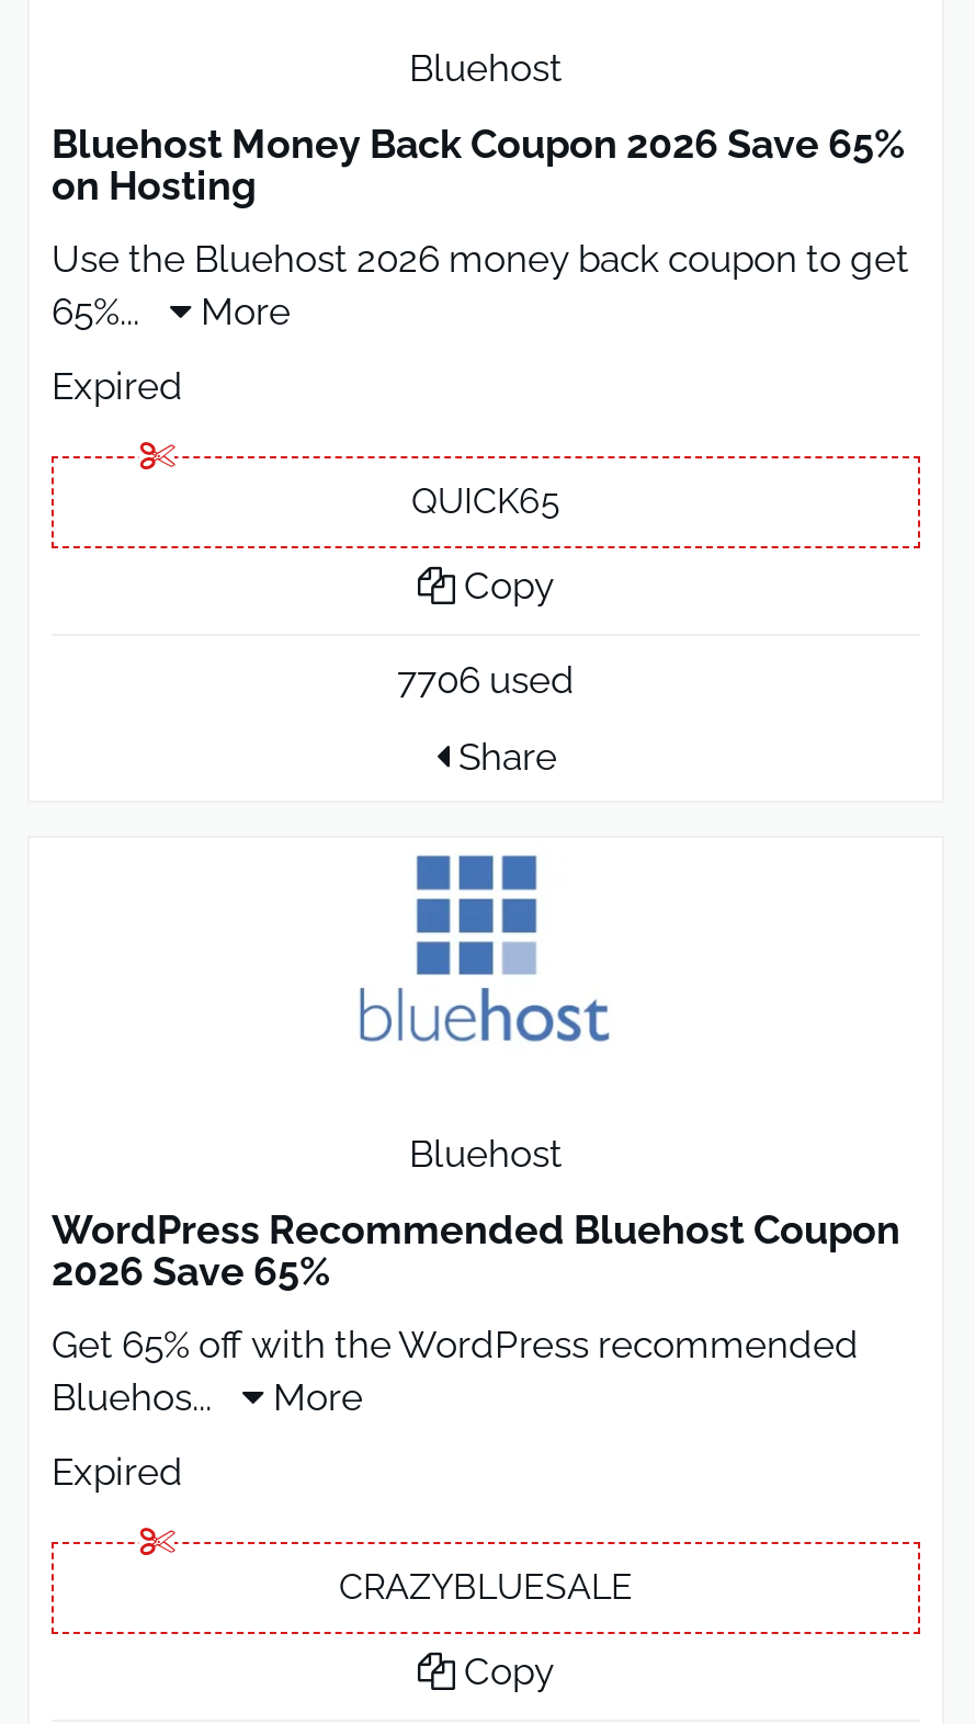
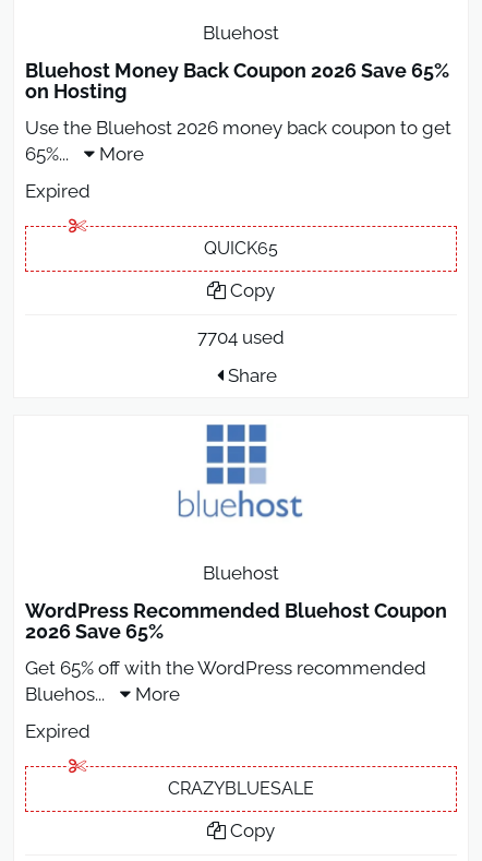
[397,658,575,702] 7706 used -> [197,326,285,348] 7704 used

